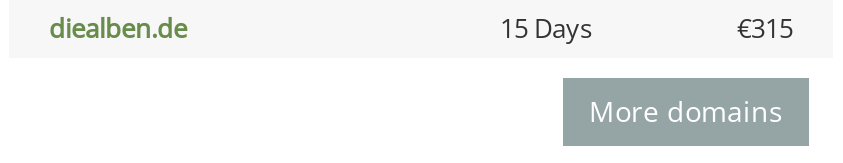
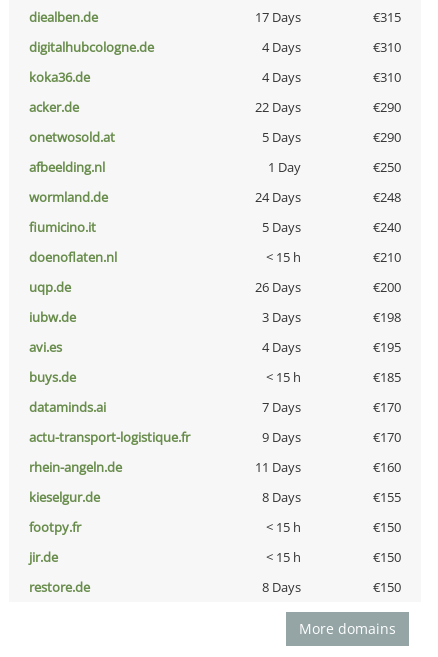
[500,10,592,46] 15 Days -> [254,8,300,26] 17 Days
none -> [29,38,401,596] digitalhubcologne.de | 4 Days | €310 | koka36.de | 4 Days | €310 | acker.de | 22 Days | €290 | onetwosold.at | 5 Days | €290 | afbeelding.nl | 1 Day | €250 | wormland.de | 24 Days | €248 | fiumicino.it | 5 Days | €240 | doenoflaten.nl | < 15 h | €210 | uqp.de | 26 Days | €200 | iubw.de | 3 Days | €198 | avi.es | 4 Days | €195 | buys.de | < 15 h | €185 | dataminds.ai | 7 Days | €170 | actu-transport-logistique.fr | 9 Days | €170 | rhein-angeln.de | 11 Days | €160 | kieselgur.de | 8 Days | €155 | footpy.fr | < 15 h | €150 | jir.de | < 15 h | €150 | restore.de | 8 Days | €150

